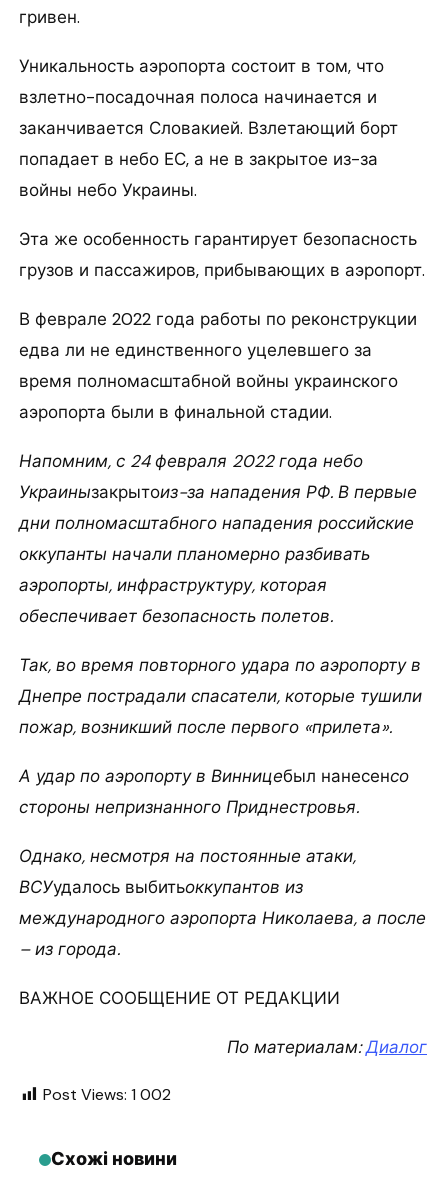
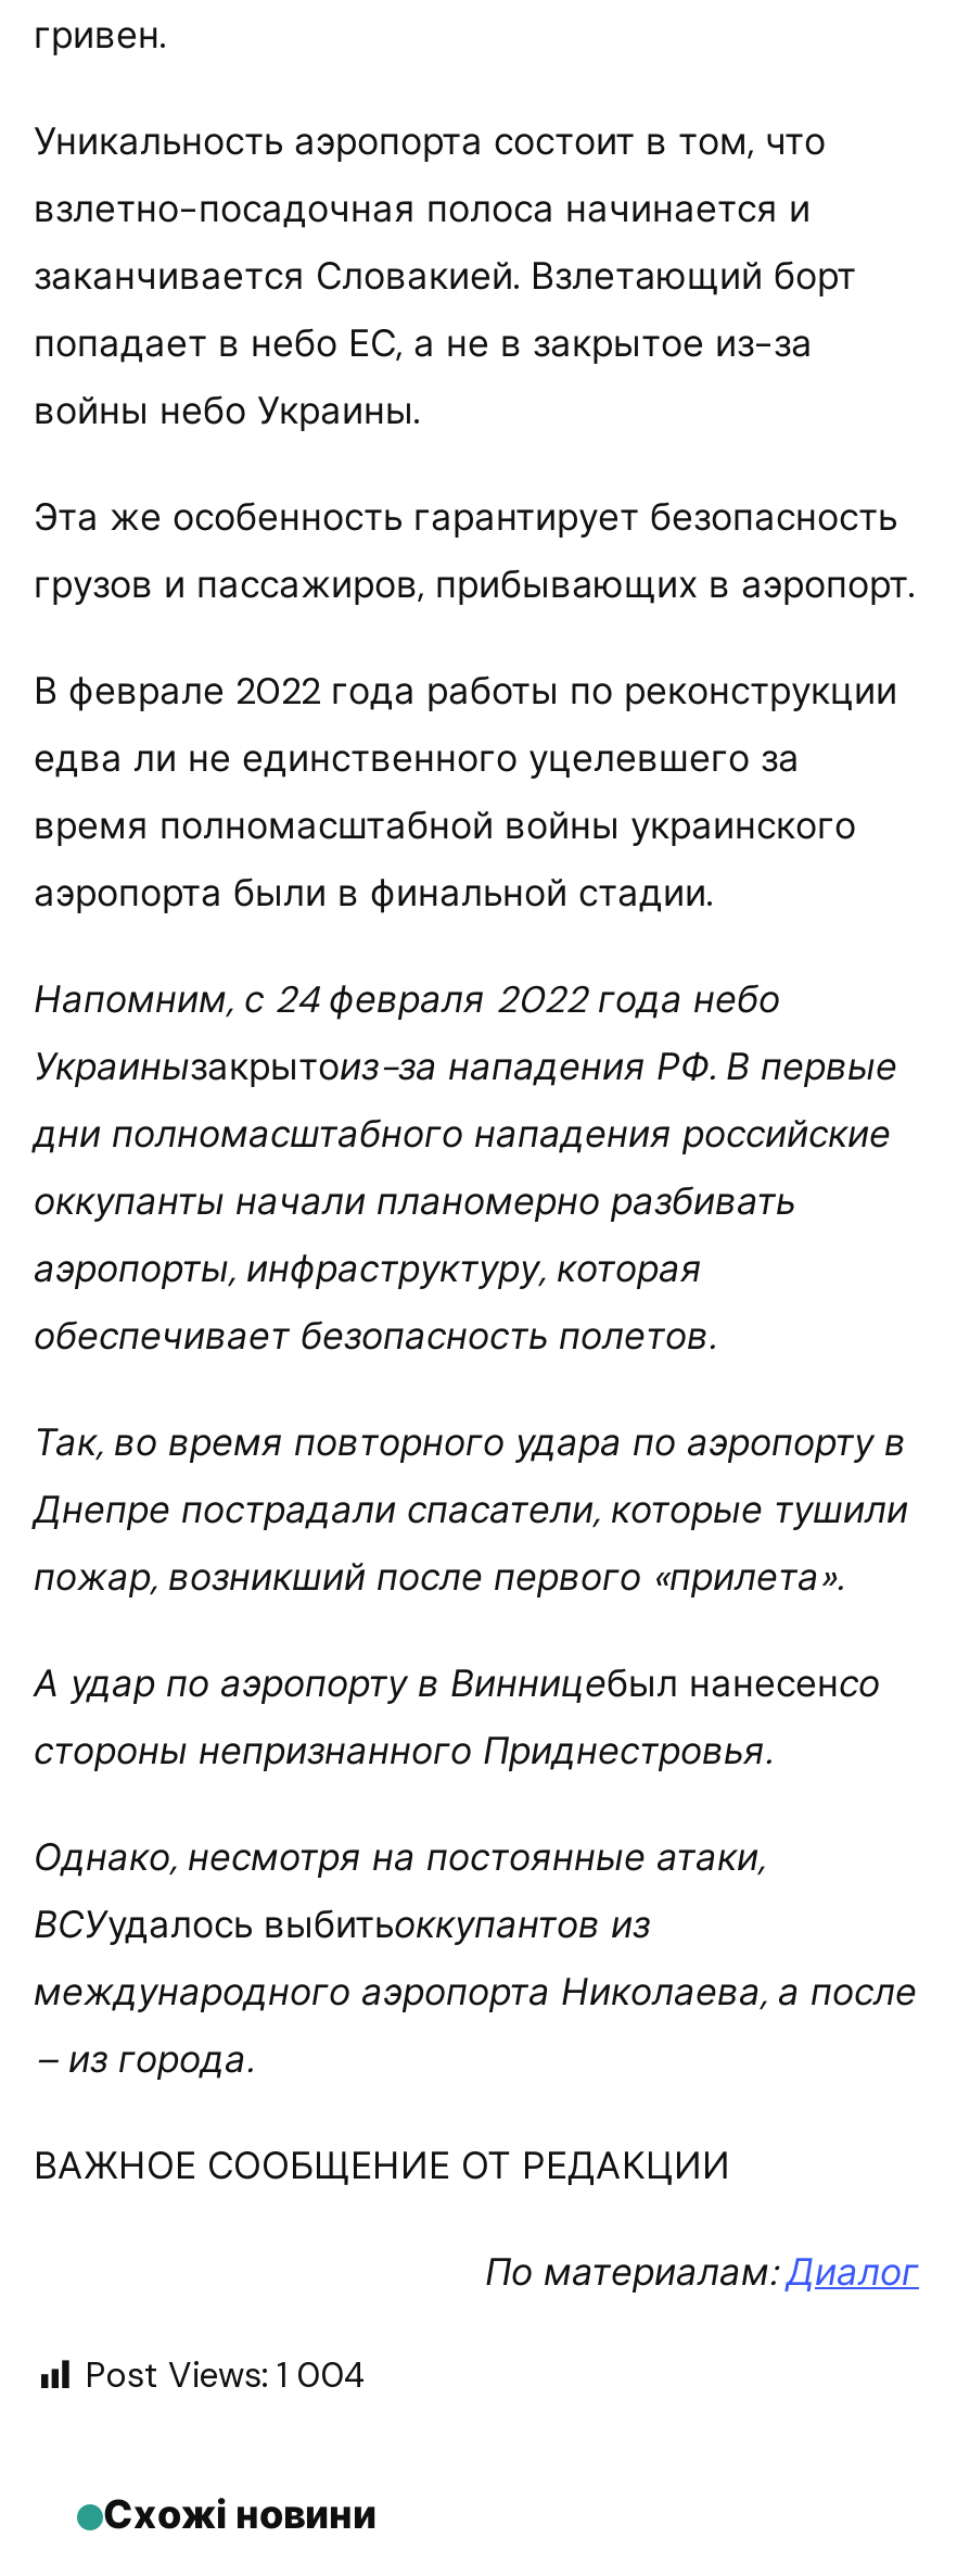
[43,1084,171,1105] Post Views: 1 002 -> [86,2353,368,2398] Post Views: 1 004

